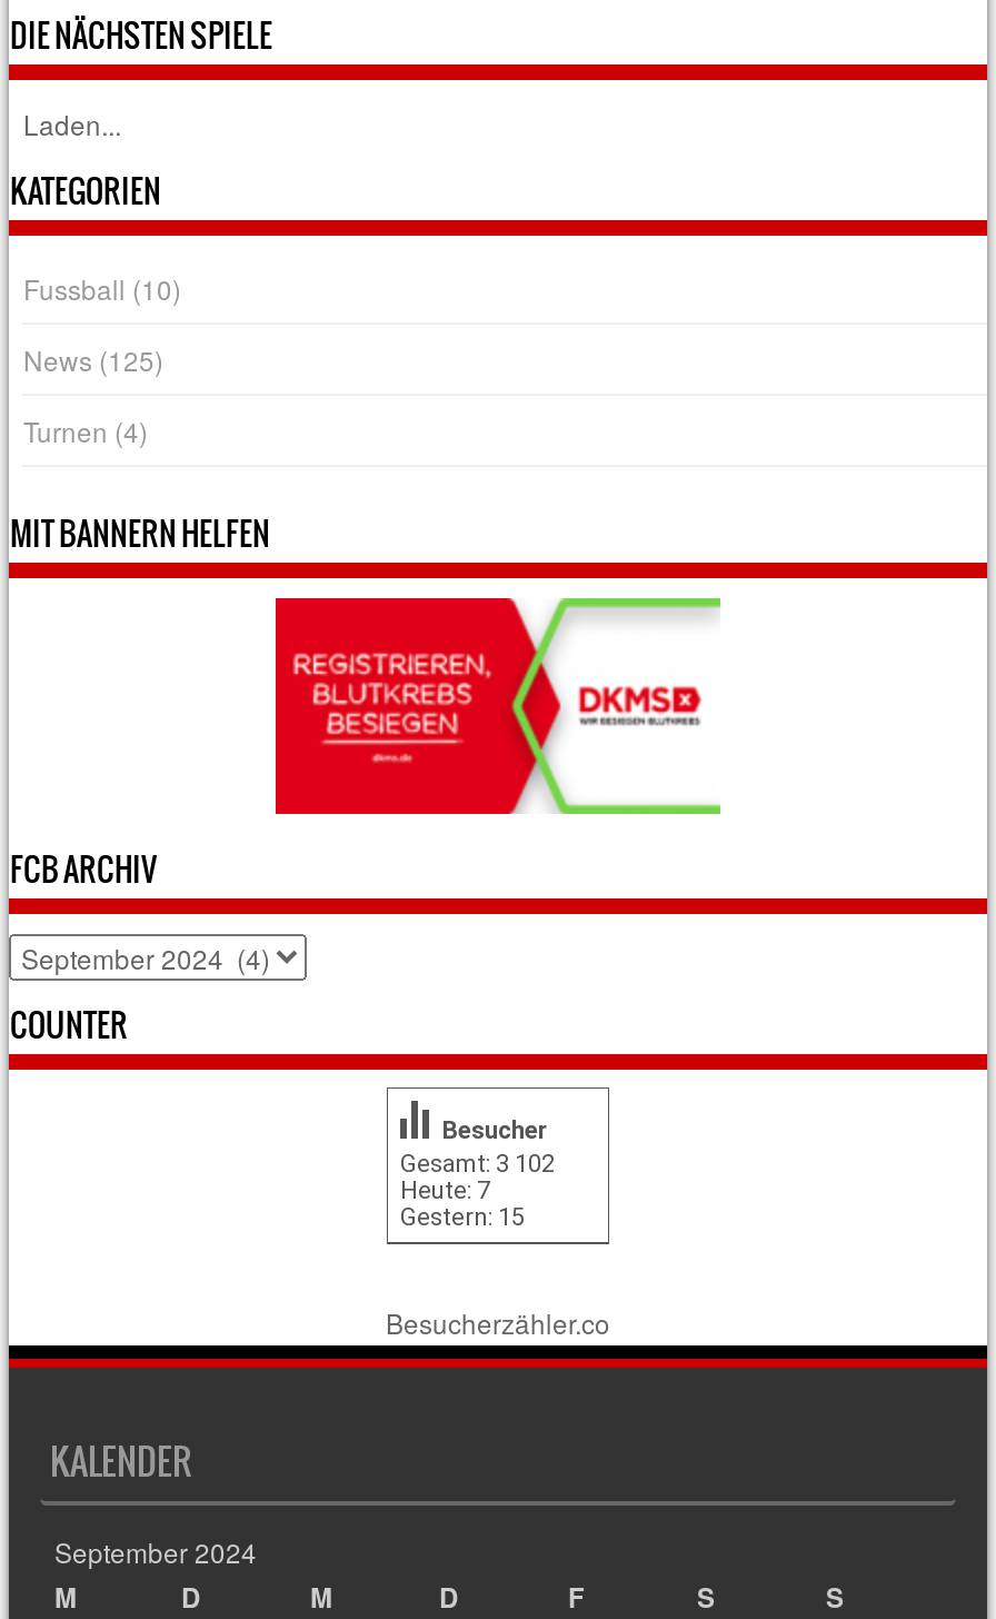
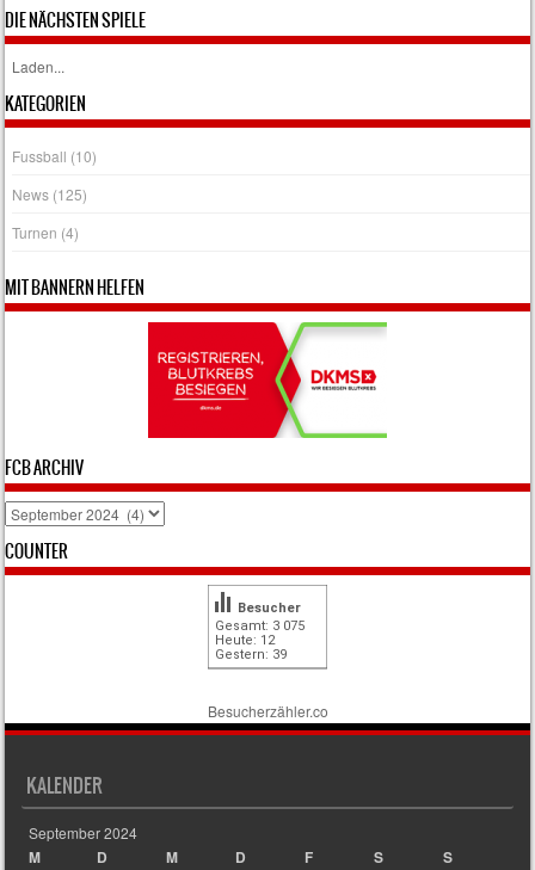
[400,1150,555,1178] Gesamt: 3 102 -> [215,618,305,634] Gesamt: 3 075
[400,1177,490,1205] Heute: 7 -> [215,633,276,648] Heute: 12
[400,1204,525,1231] Gestern: 15 -> [215,647,287,663] Gestern: 39

